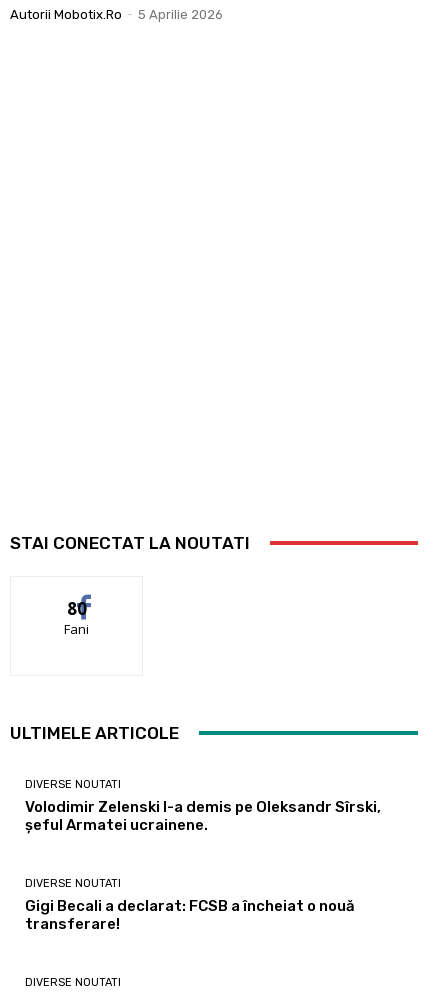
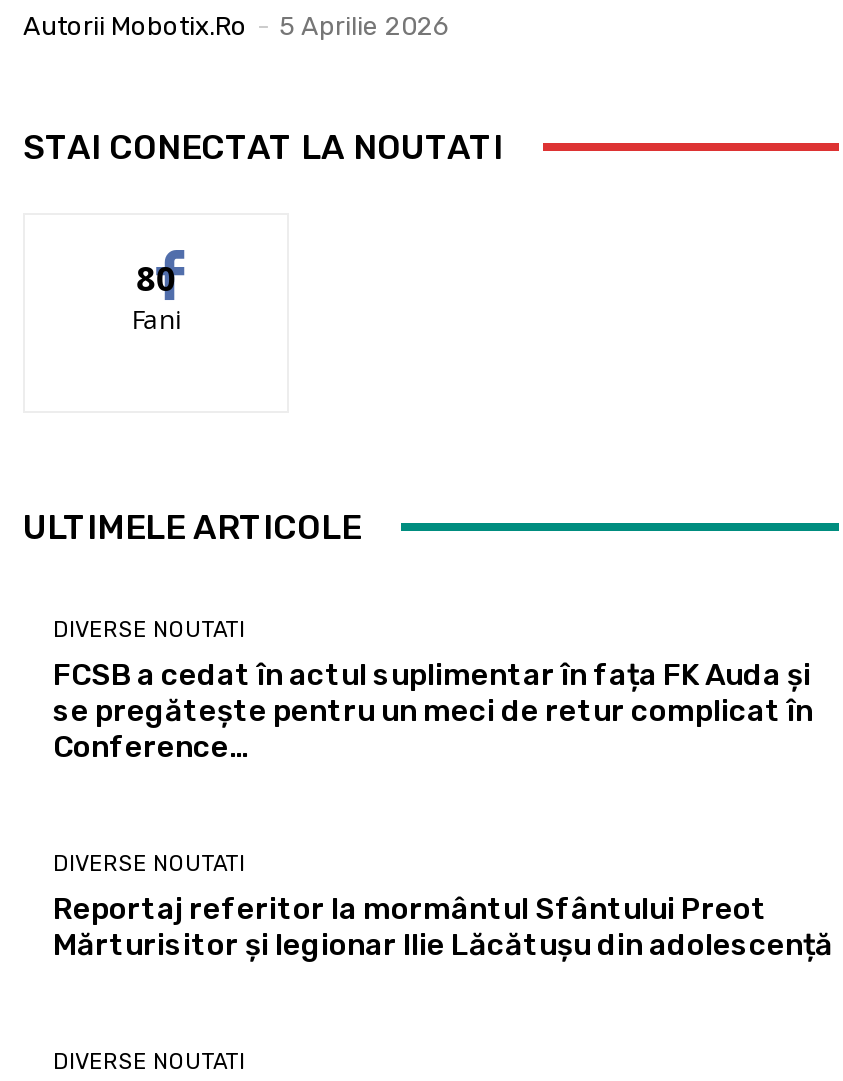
moved [10,532,250,790] -> [23,126,503,642]: STAI CONECTAT LA NOUTATI | Fani | ULTIMELE ARTICOLE | DIVERSE NOUTATI
[25,797,381,833] Volodimir Zelenski l-a demis pe Oleksandr Sîrski, | șeful Armatei ucrainene. -> [53,656,813,764] FCSB a cedat în actul suplimentar în fața FK Auda și | se pregătește pentru un meci de retur complicat în | Conference…
[25,896,355,932] Gigi Becali a declarat: FCSB a încheiat o nouă | transferare! -> [53,890,833,962] Reportaj referitor la mormântul Sfântului Preot | Mărturisitor și legionar Ilie Lăcătușu din adolescență

